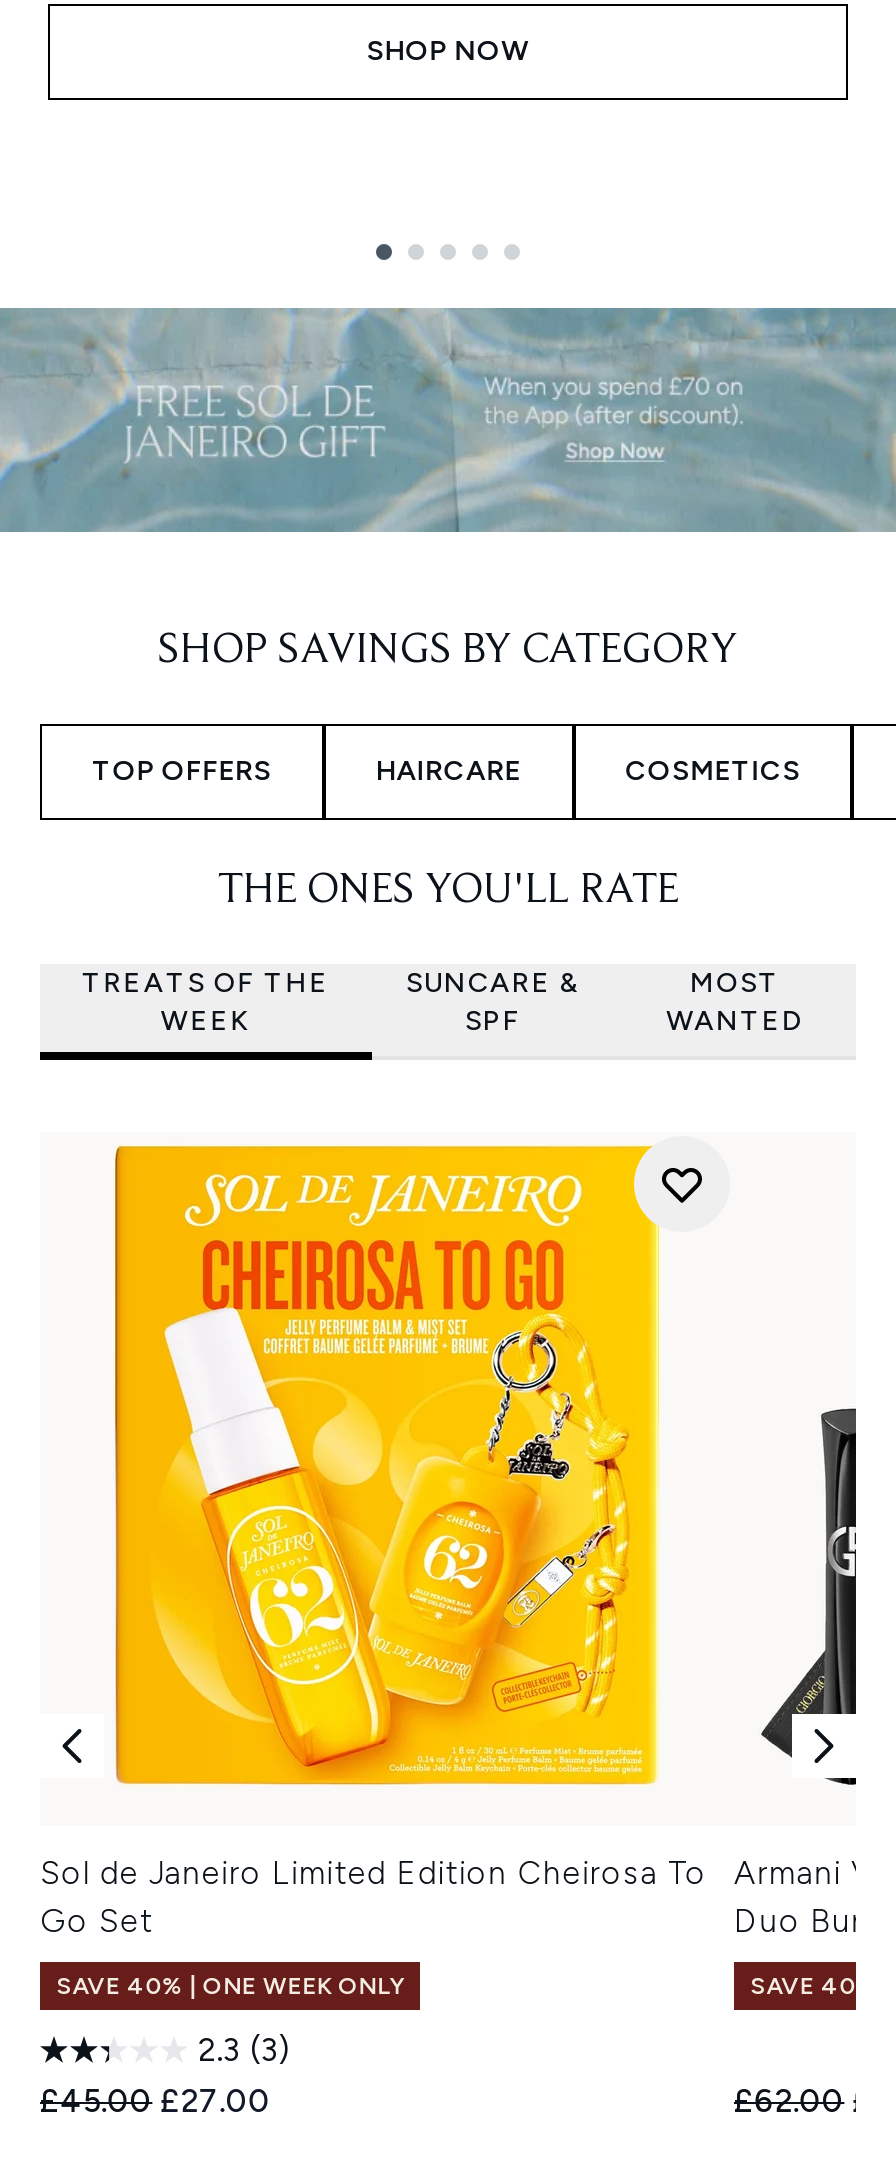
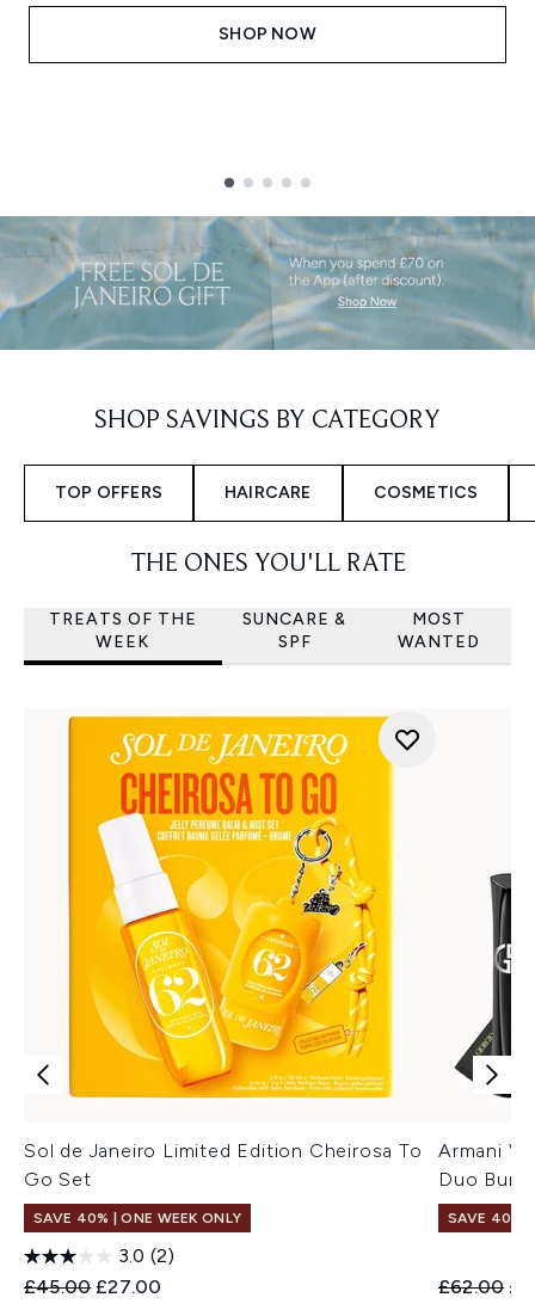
[198,2030,290,2068] 2.3 (3) -> [118,1244,174,1267] 3.0 (2)

